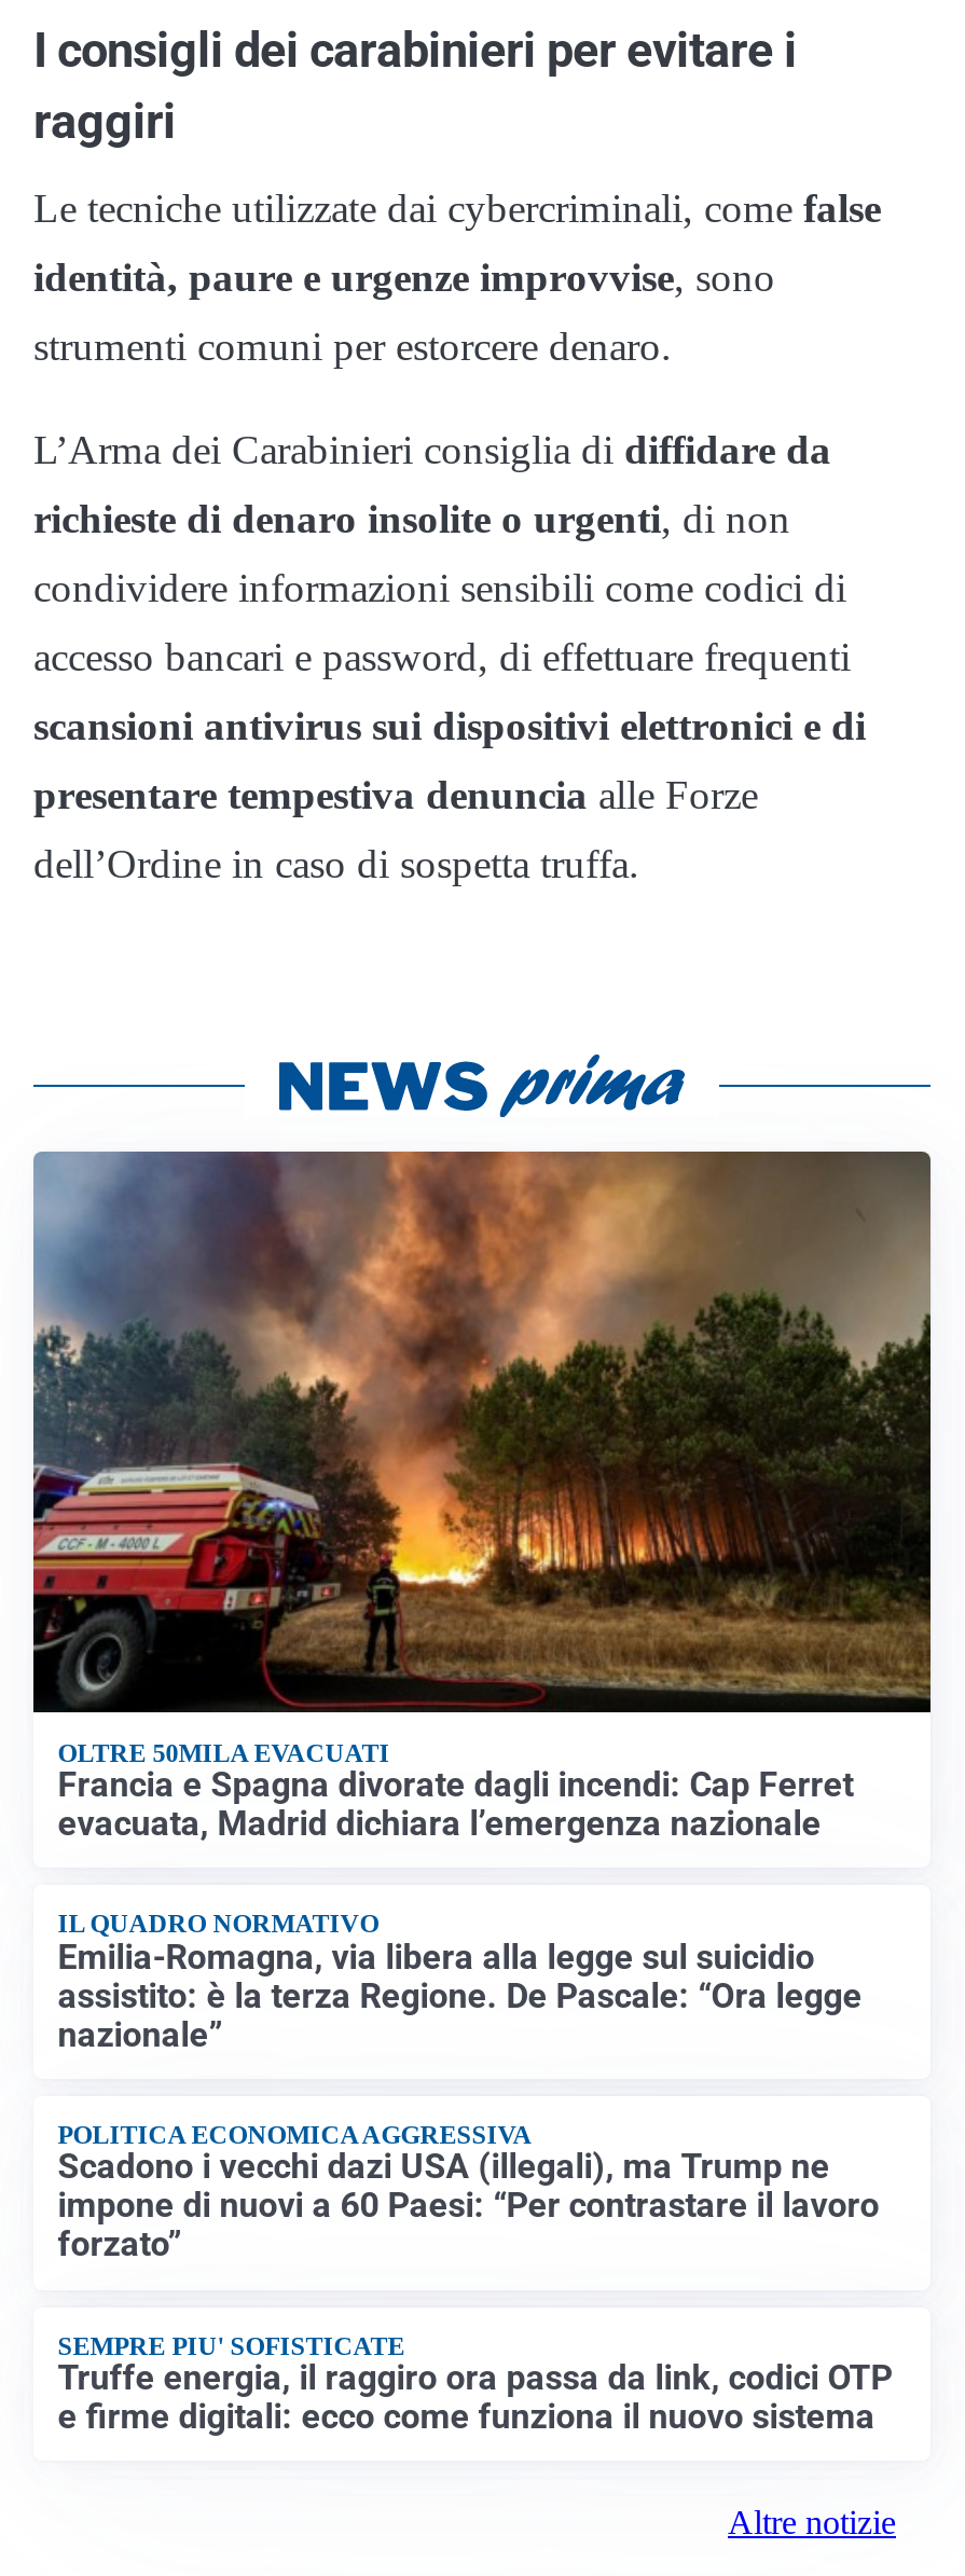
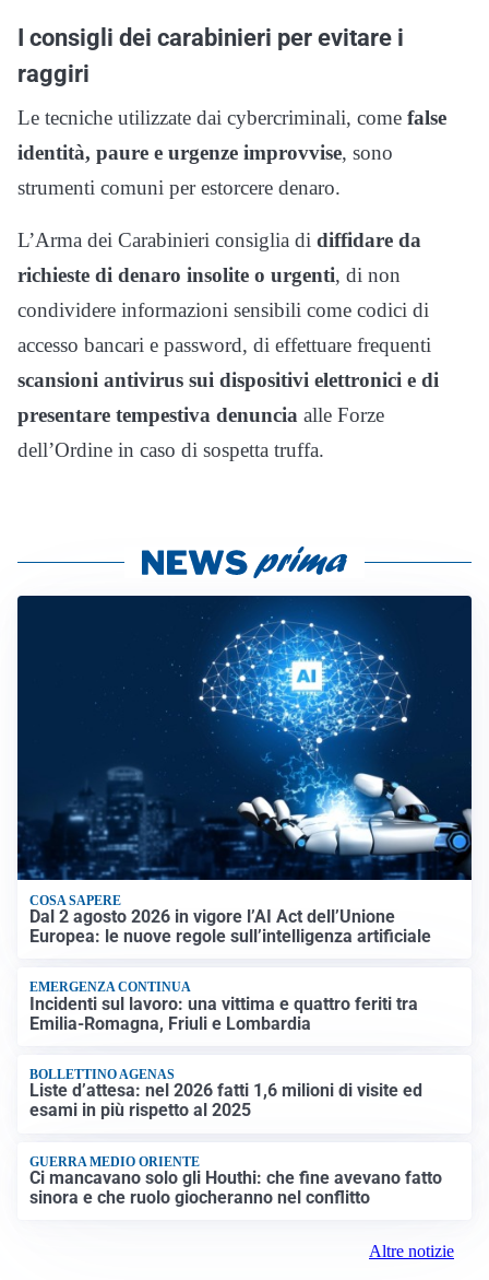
[31,1149,933,1844] [image] | OLTRE 50MILA EVACUATI | Francia e Spagna divorate dagli incendi: Cap Ferret | evacuata, Madrid dichiara l’emergenza nazionale -> [16,595,473,947] [image] | COSA SAPERE | Dal 2 agosto 2026 in vigore l’AI Act dell’Unione | Europea: le nuove regole sull’intelligenza artificiale
[58,1909,862,2055] IL QUADRO NORMATIVO | Emilia-Romagna, via libera alla legge sul suicidio | assistito: è la terza Regione. De Pascale: “Ora legge | nazionale” -> [30,980,418,1034] EMERGENZA CONTINUA | Incidenti sul lavoro: una vittima e quattro feriti tra | Emilia-Romagna, Friuli e Lombardia
[58,2120,879,2265] POLITICA ECONOMICA AGGRESSIVA | Scadono i vecchi dazi USA (illegali), ma Trump ne | impone di nuovi a 60 Paesi: “Per contrastare il lavoro | forzato” -> [30,1067,423,1121] BOLLETTINO AGENAS | Liste d’attesa: nel 2026 fatti 1,6 milioni di visite ed | esami in più rispetto al 2025
[58,2331,892,2437] SEMPRE PIU' SOFISTICATE | Truffe energia, il raggiro ora passa da link, codici OTP | e firme digitali: ecco come funziona il nuovo sistema -> [30,1154,442,1208] GUERRA MEDIO ORIENTE | Ci mancavano solo gli Houthi: che fine avevano fatto | sinora e che ruolo giocheranno nel conflitto

